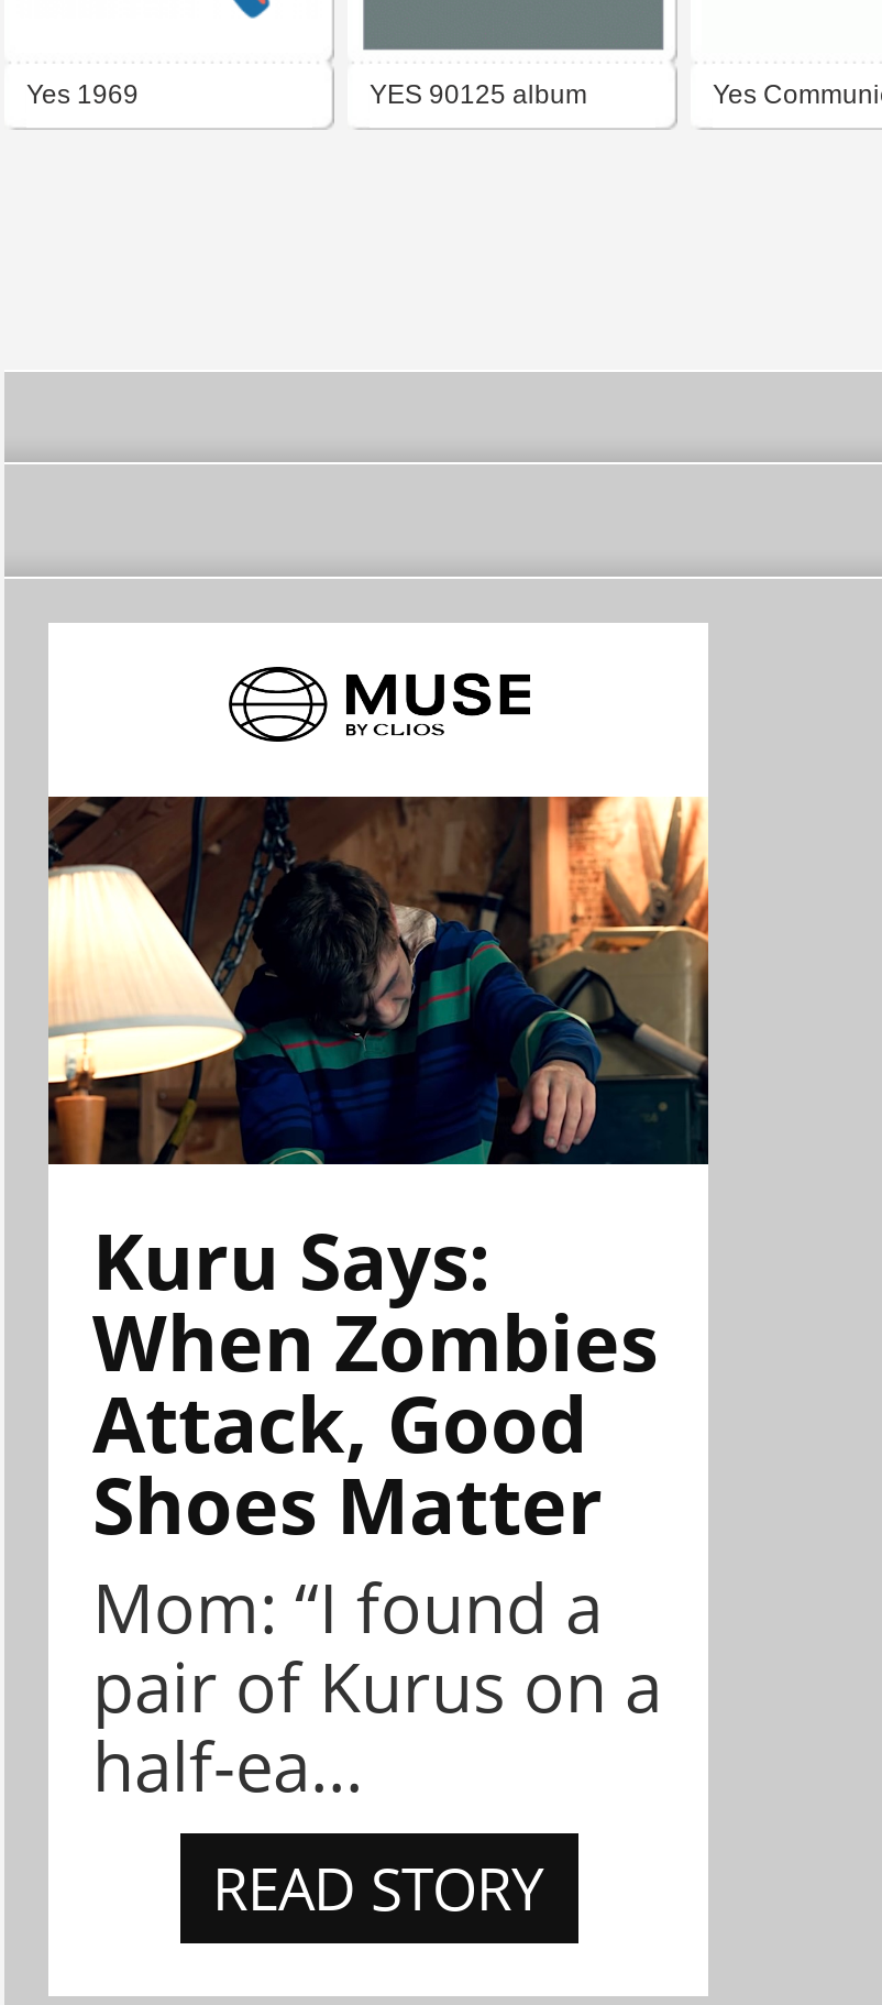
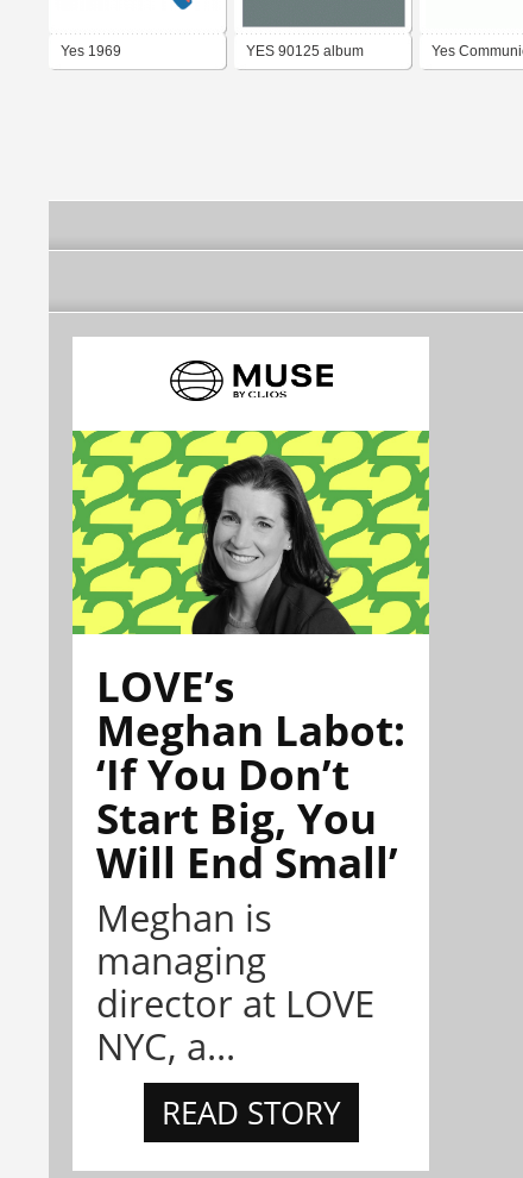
[46,795,710,1811] [image] | Kuru Says: | When Zombies | Attack, Good | Shoes Matter | Mom: “I found a | pair of Kurus on a | half-ea... -> [71,430,430,1071] [image] | LOVE’s | Meghan Labot: | ‘If You Don’t | Start Big, You | Will End Small’ | Meghan is | managing | director at LOVE | NYC, a...

